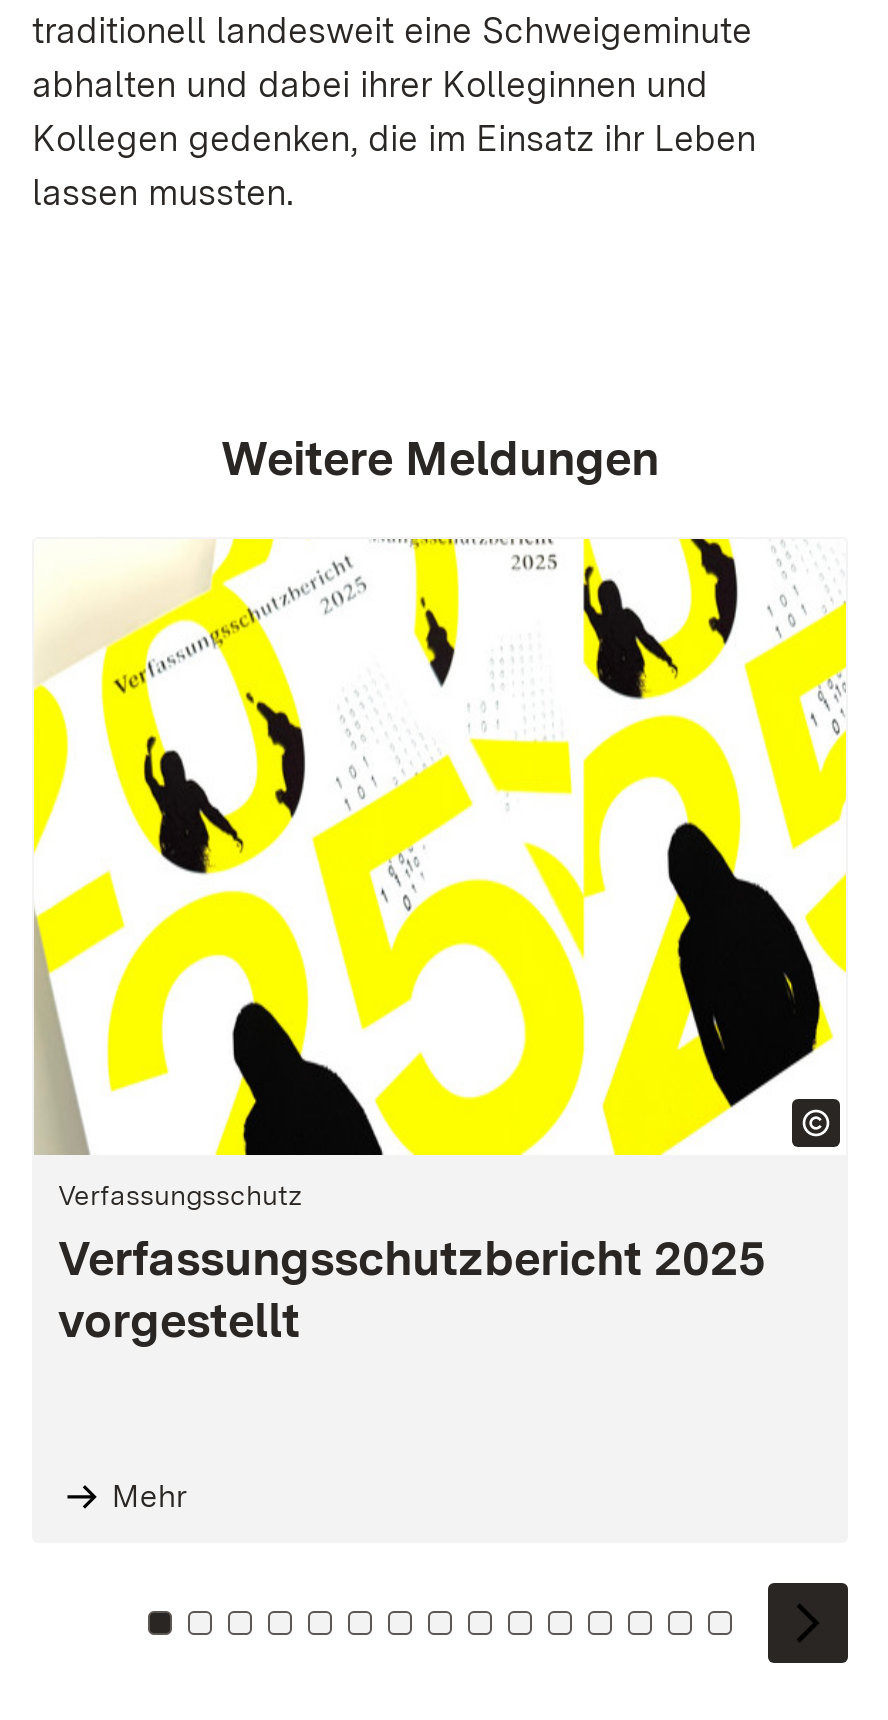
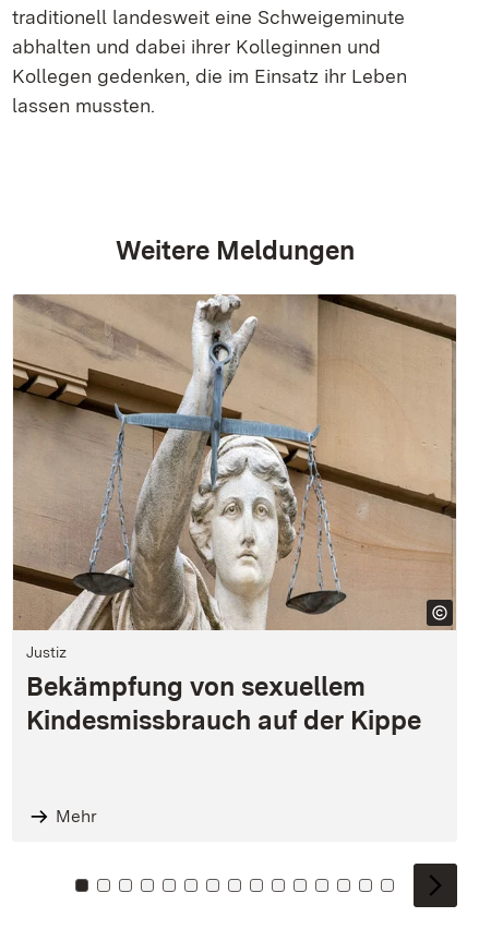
[32,537,848,1349] [image] | Verfassungsschutz | Verfassungsschutzbericht 2025 | vorgestellt -> [12,293,457,736] [image] | Justiz | Bekämpfung von sexuellem | Kindesmissbrauch auf der Kippe

